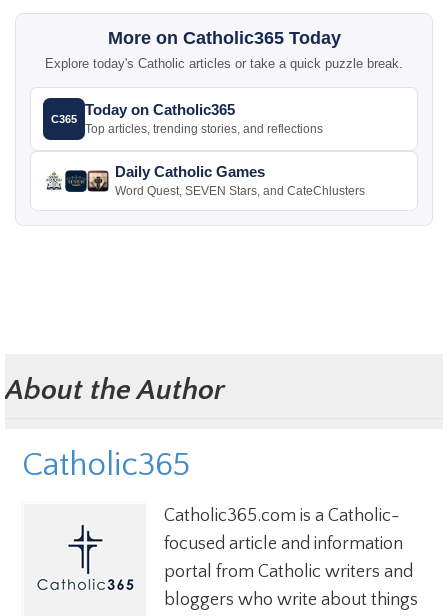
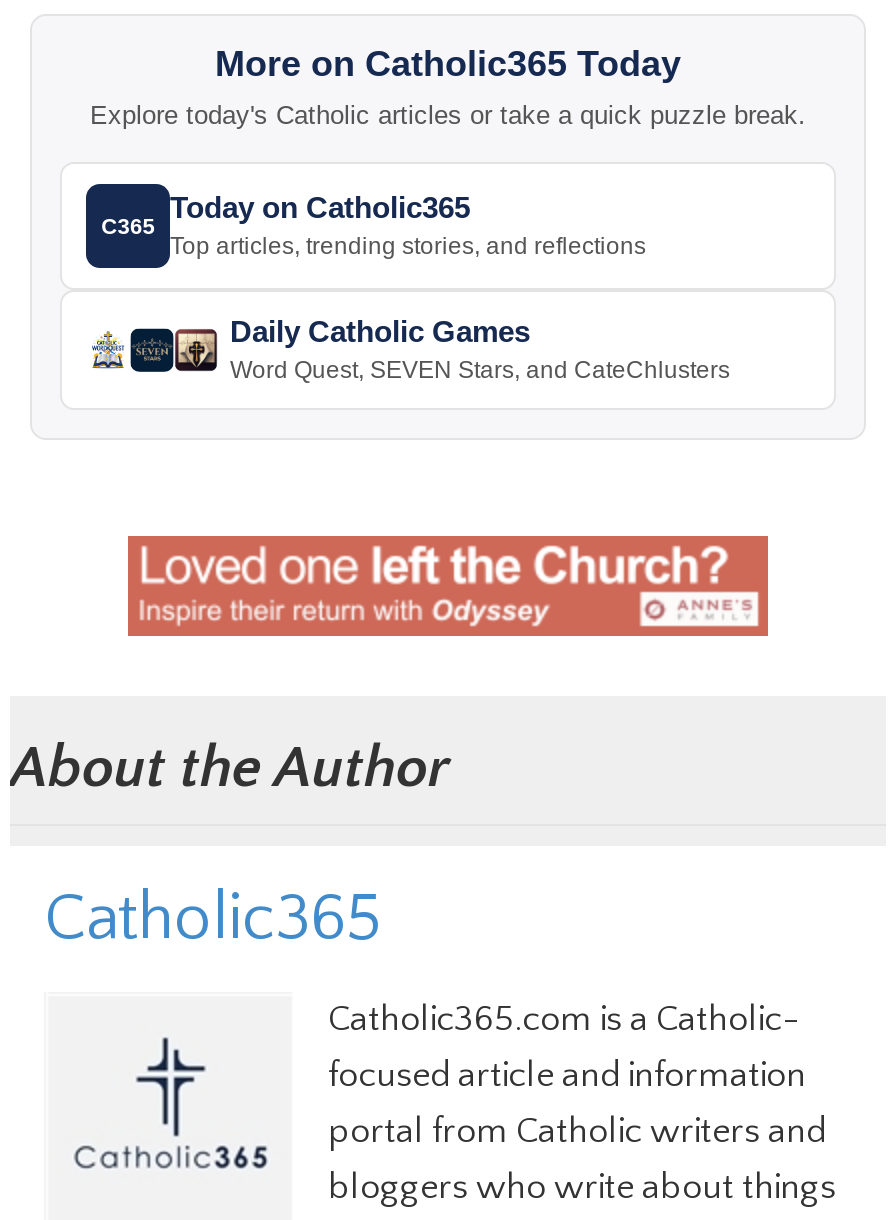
none -> [126,534,770,638] [image]

